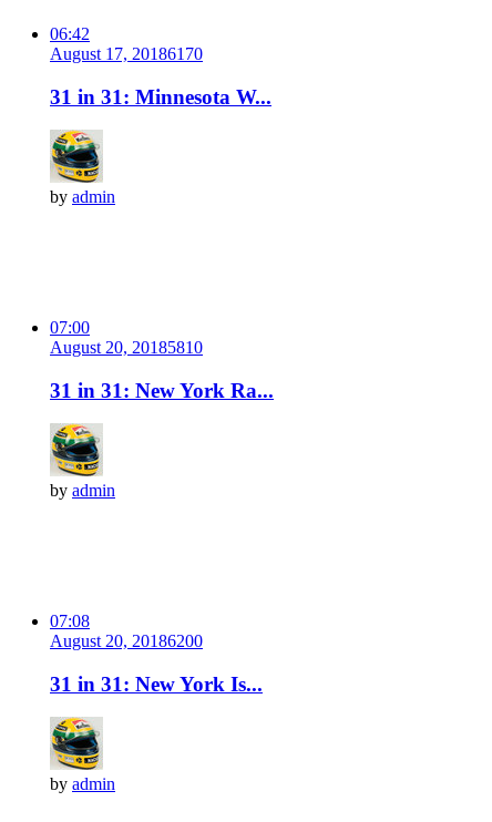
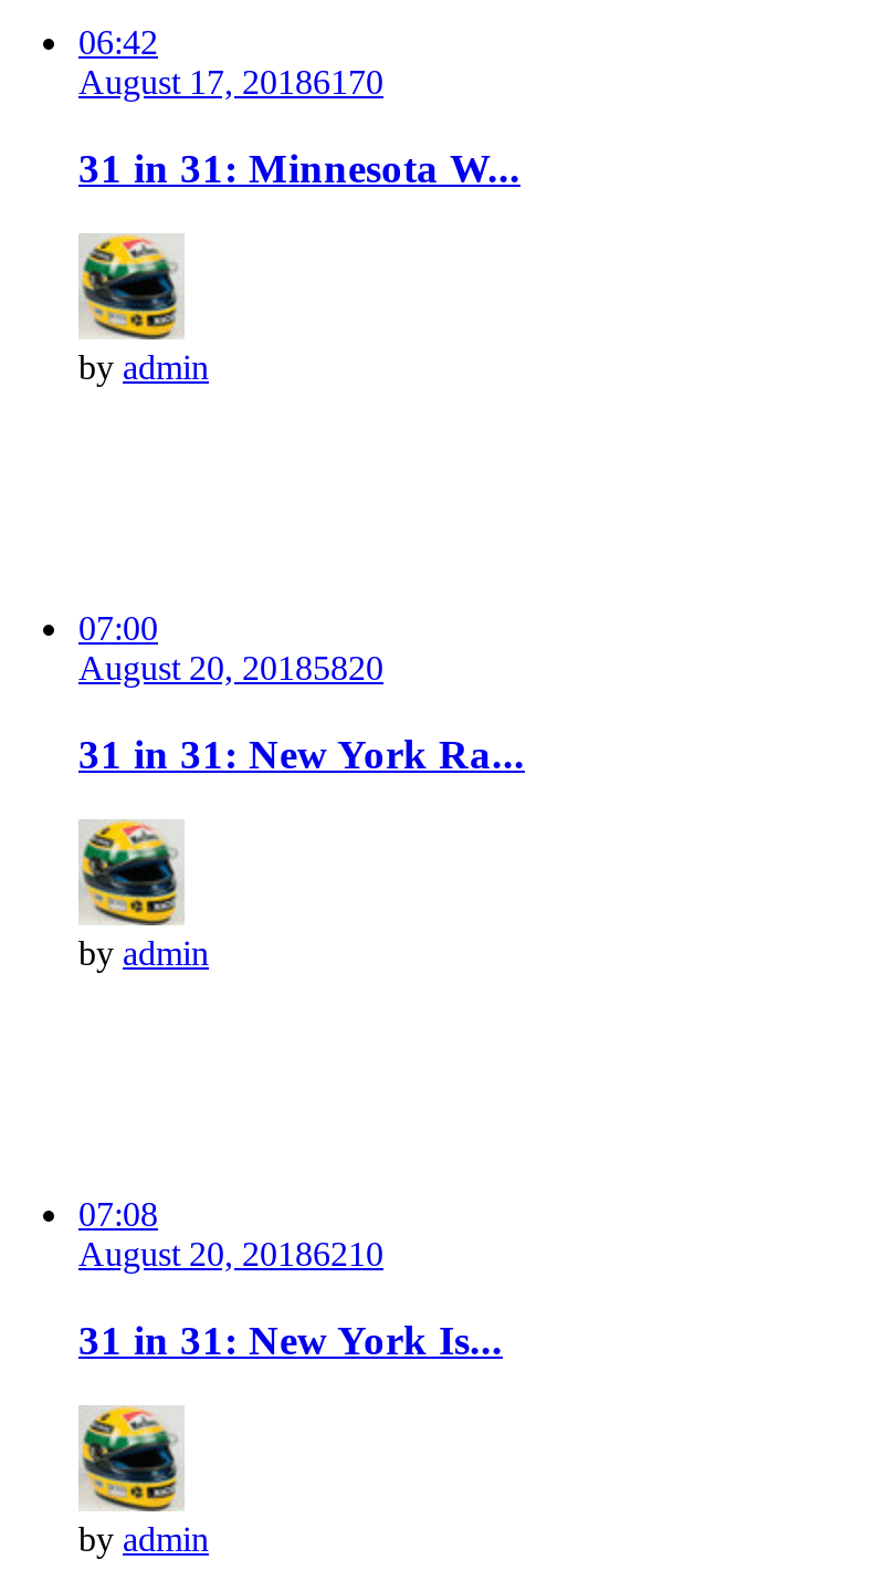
[50,338,203,357] August 20, 20185810 -> [78,649,383,687] August 20, 20185820
[50,631,203,650] August 20, 2018620 0 -> [78,1235,383,1273] August 20, 2018621 0

